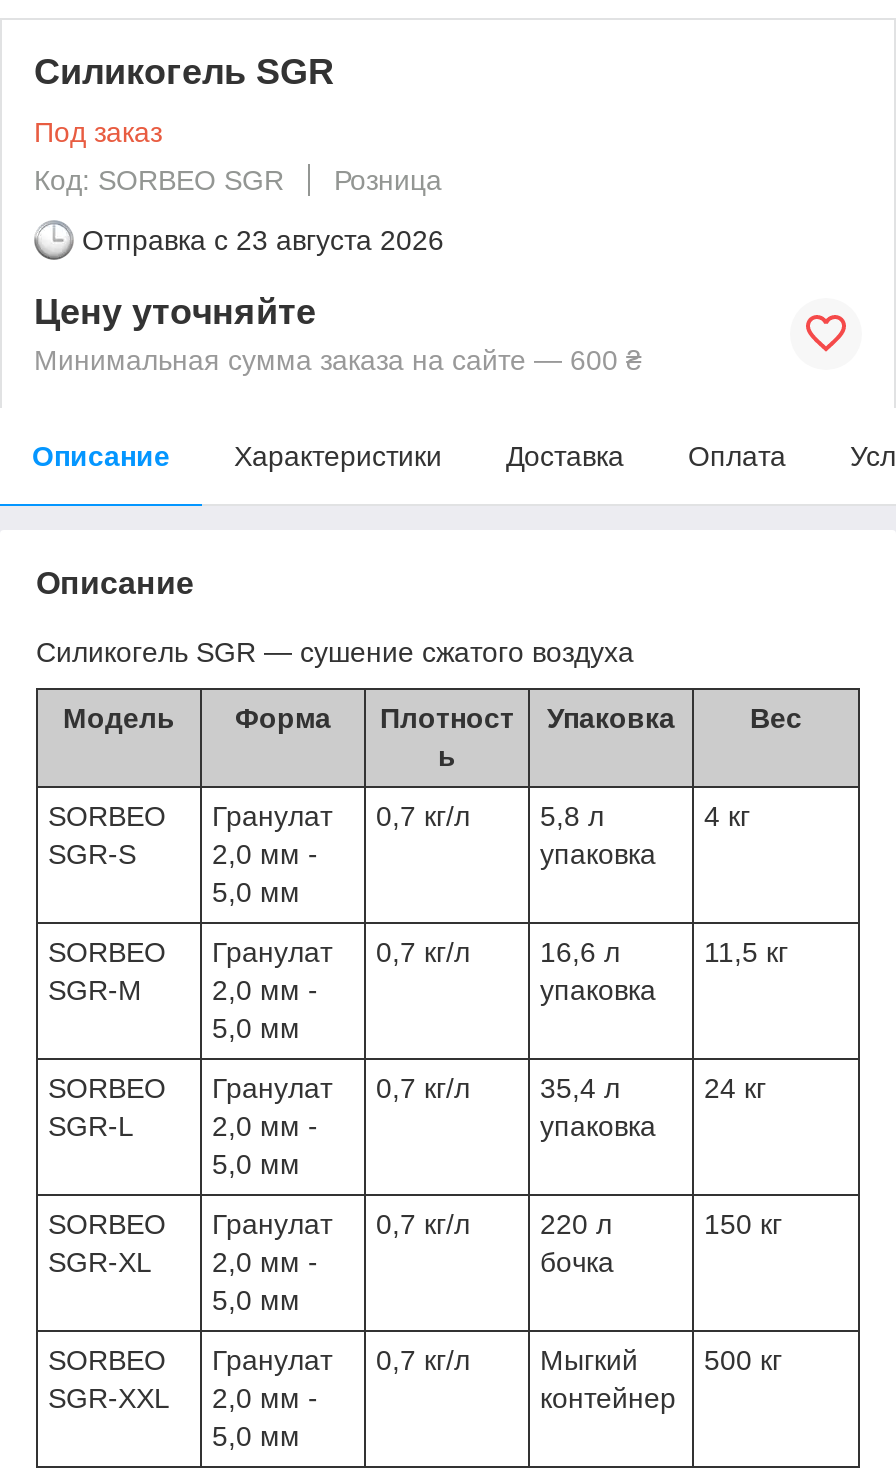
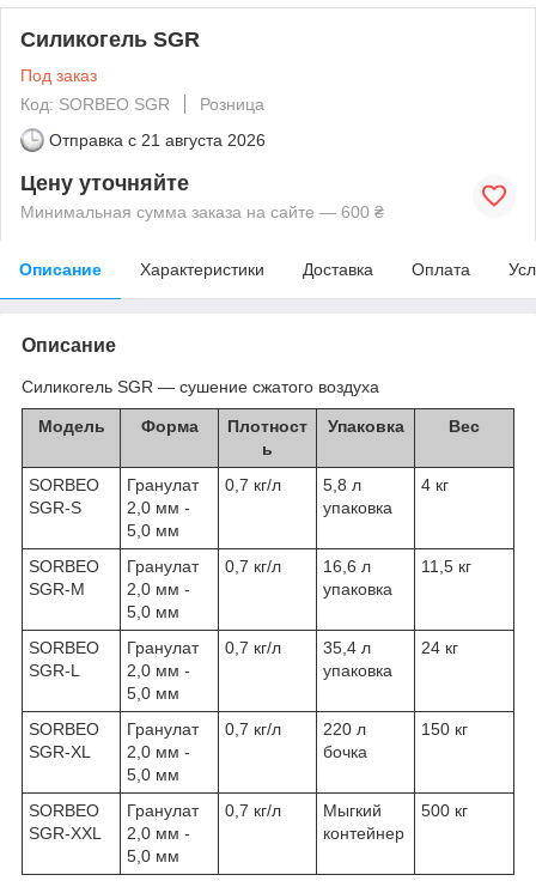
[82,224,444,256] Отправка с 23 августа 2026 -> [49,130,266,149] Отправка с 21 августа 2026

